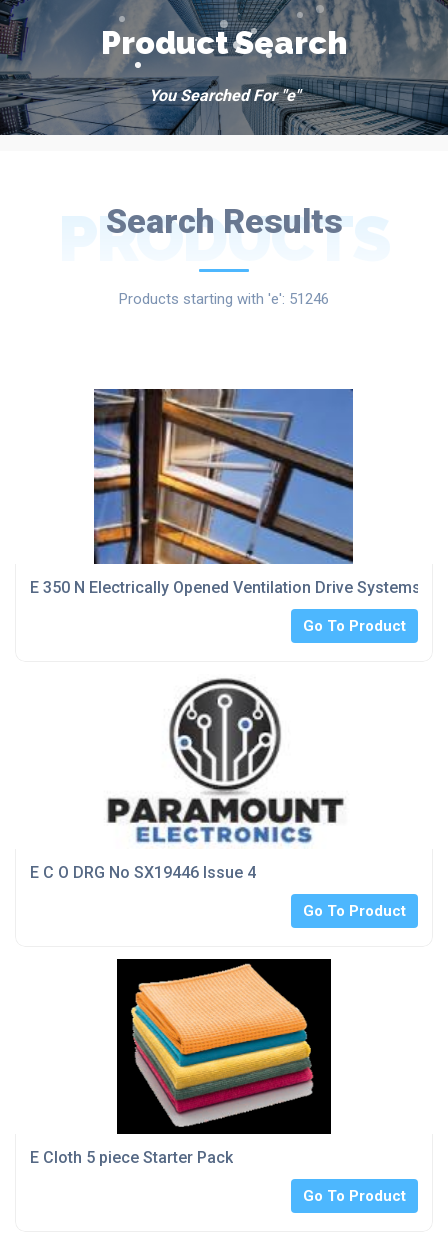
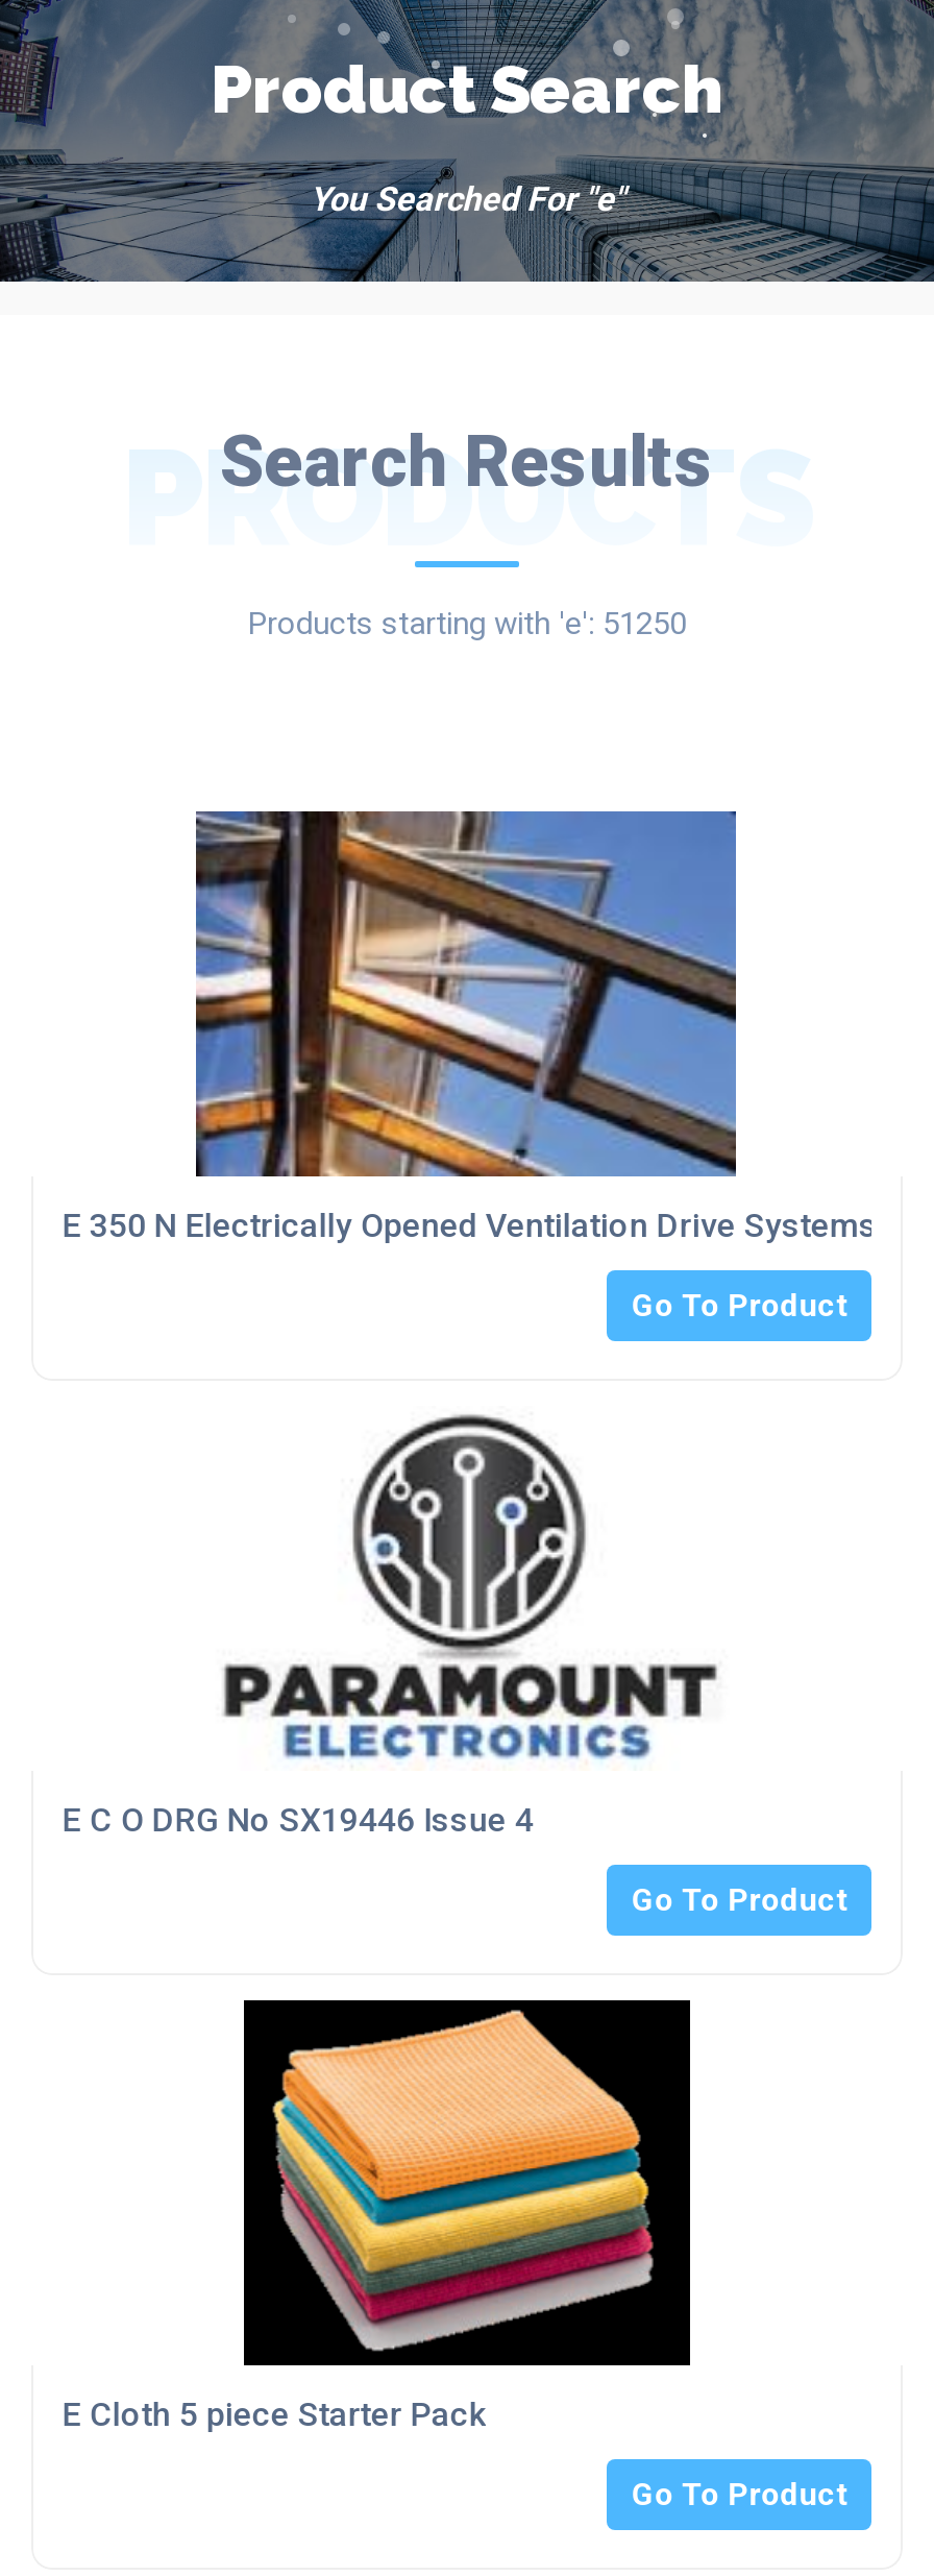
[119,290,329,308] Products starting with 'e': 51246 -> [248,605,686,642] Products starting with 'e': 51250

